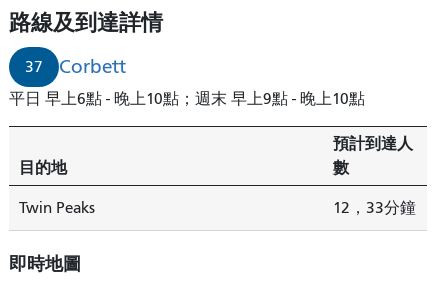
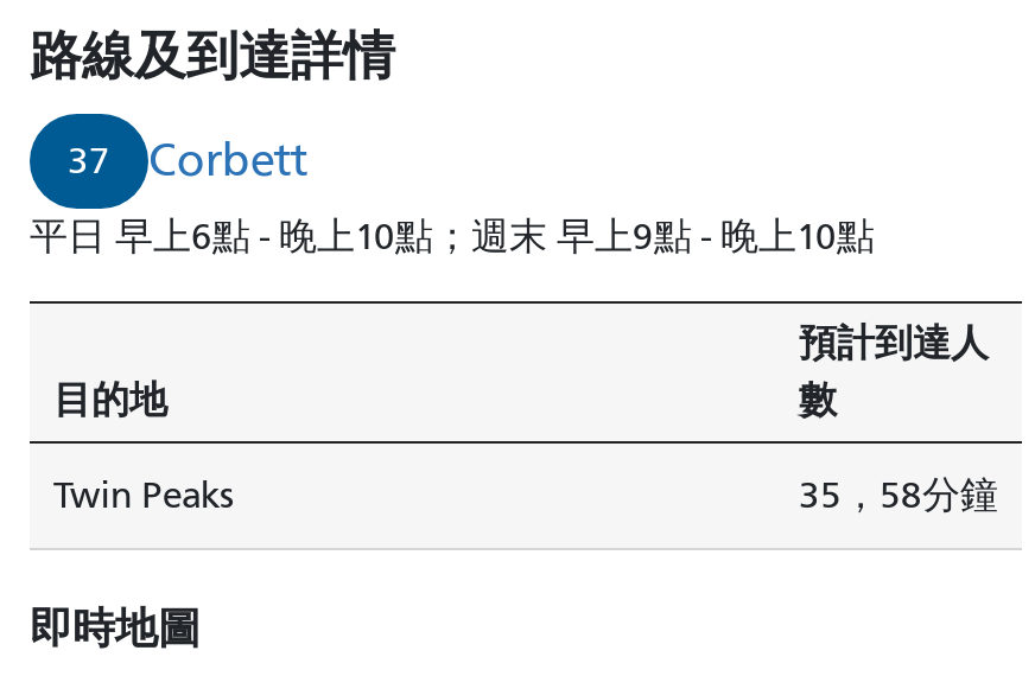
[333,199,416,217] 12，33分鐘 -> [799,473,998,516] 35，58分鐘

